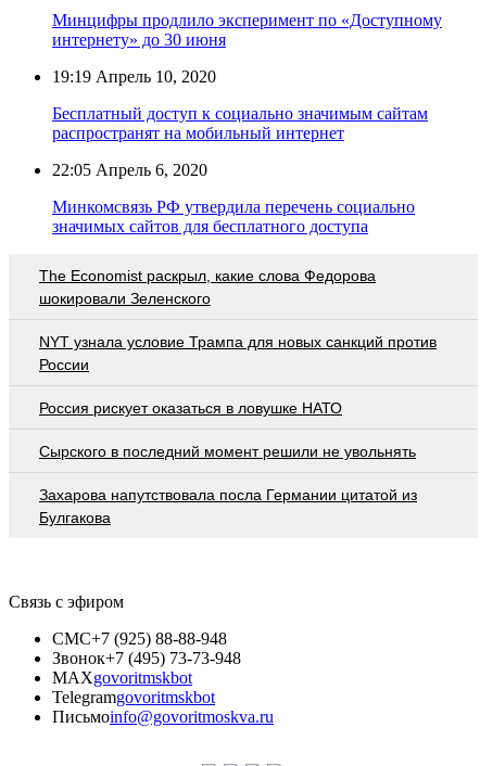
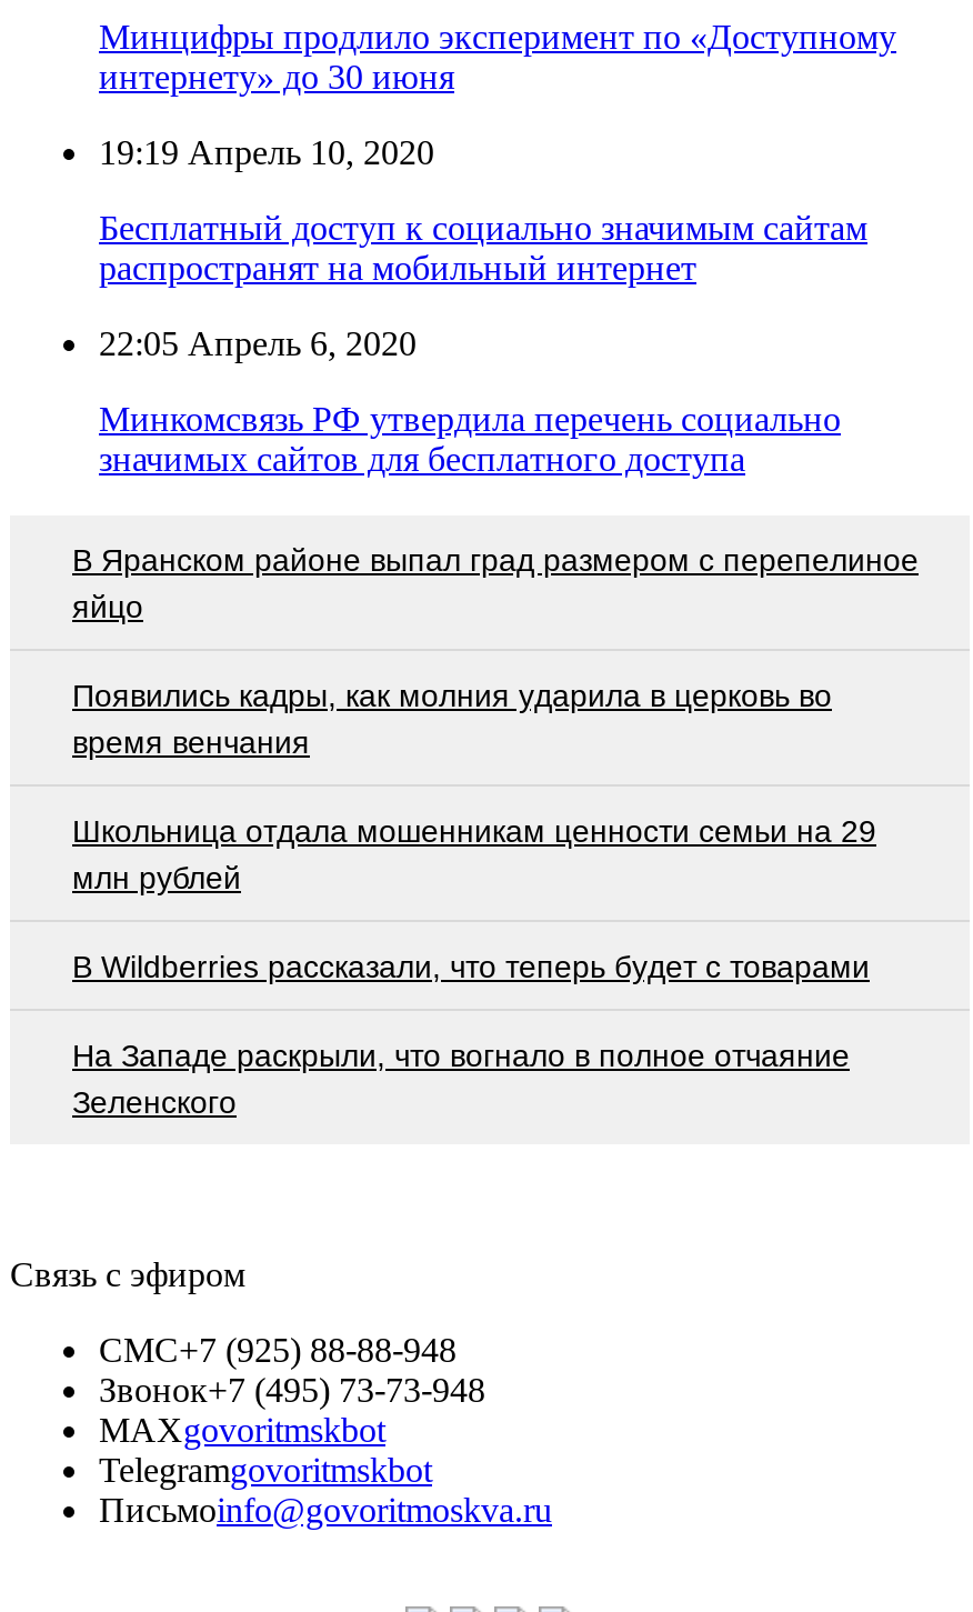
[39,266,376,307] The Economist раскрыл, какие слова Федорова | шокировали Зеленского -> [72,542,919,625] В Яранском районе выпал град размером с перепелиное | яйцо
[39,333,437,373] NYT узнала условие Трампа для новых санкций против | России -> [72,678,832,760] Появились кадры, как молния ударила в церковь во | время венчания
[39,399,342,416] Россия рискует оказаться в ловушке НАТО -> [72,813,876,896] Школьница отдала мошенникам ценности семьи на 29 | млн рублей
[39,442,416,460] Сырского в последний момент решили не увольнять -> [72,949,870,985] В Wildberries рассказали, что теперь будет с товарами
[39,486,417,526] Захарова напутствовала посла Германии цитатой из | Булгакова -> [72,1038,850,1120] На Западе раскрыли, что вогнало в полное отчаяние | Зеленского

